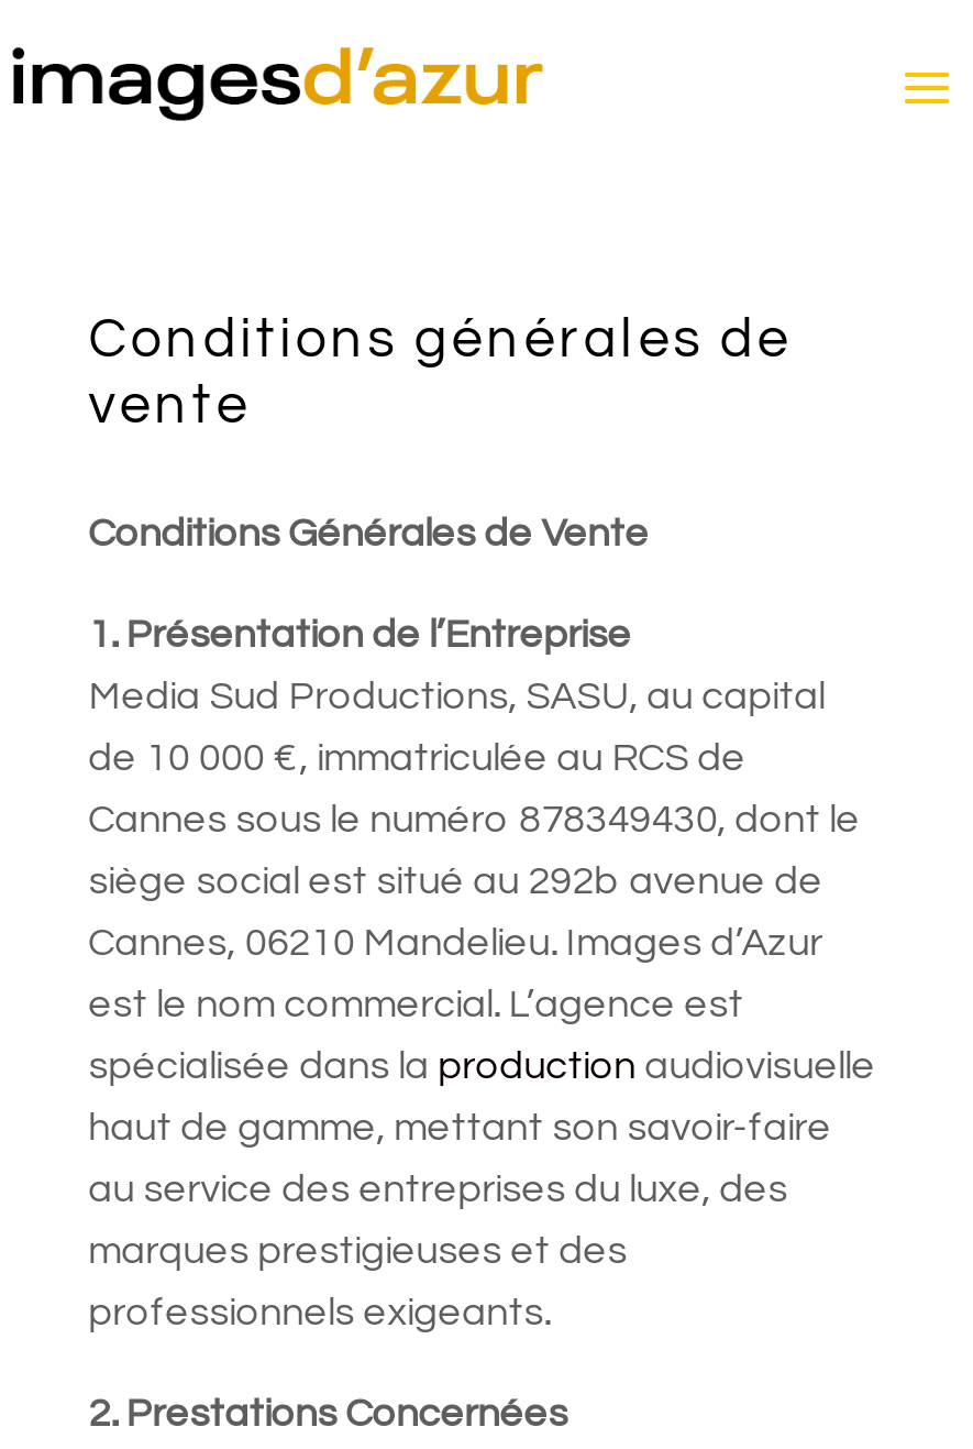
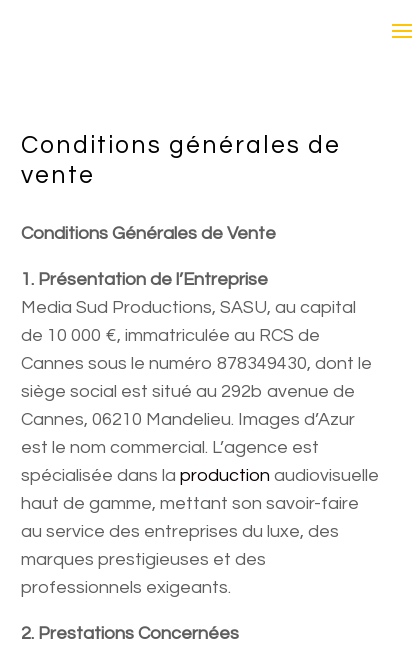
[10,44,546,123] [image] -> none

